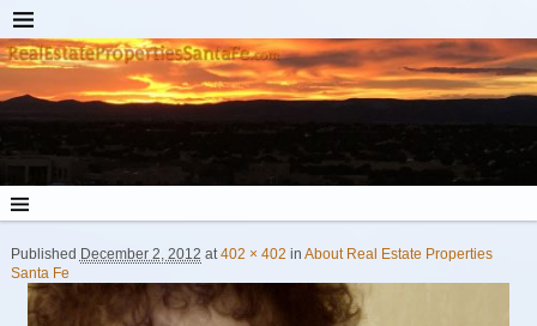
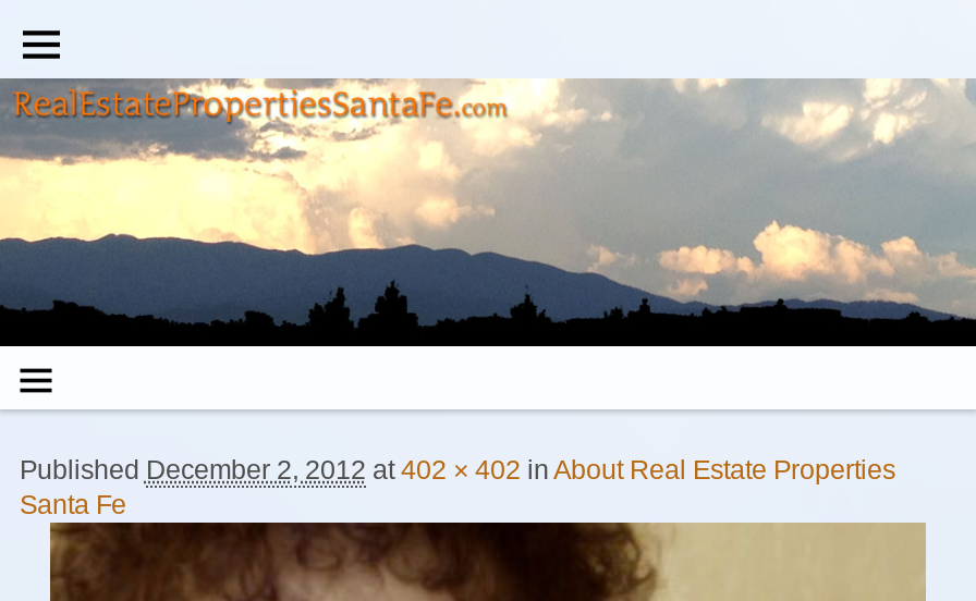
[4,37,533,174] [image] -> [7,76,969,327] [image]

